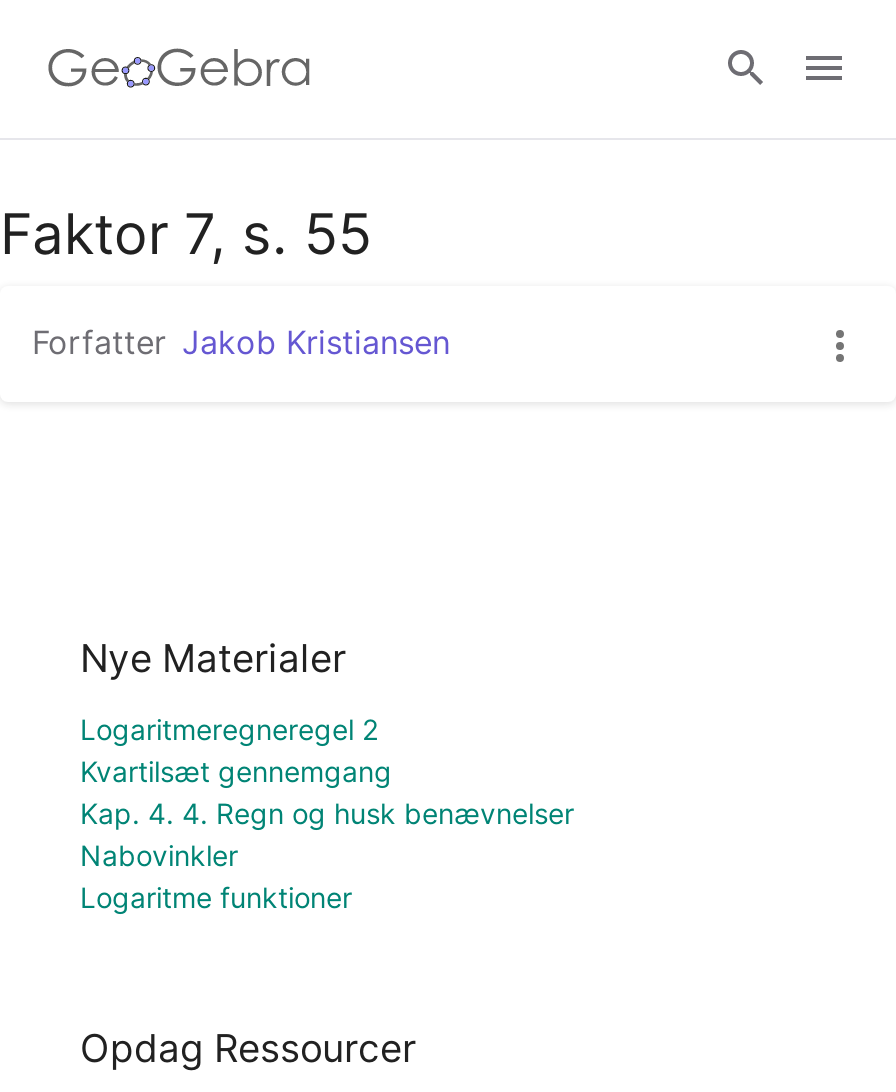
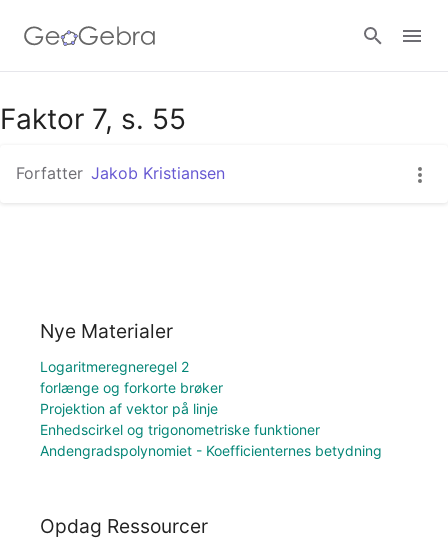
[80,754,574,914] Kvartilsæt gennemgang | Kap. 4. 4. Regn og husk benævnelser | Nabovinkler | Logaritme funktioner -> [40,379,382,459] forlænge og forkorte brøker | Projektion af vektor på linje | Enhedscirkel og trigonometriske funktioner | Andengradspolynomiet - Koefficienternes betydning

